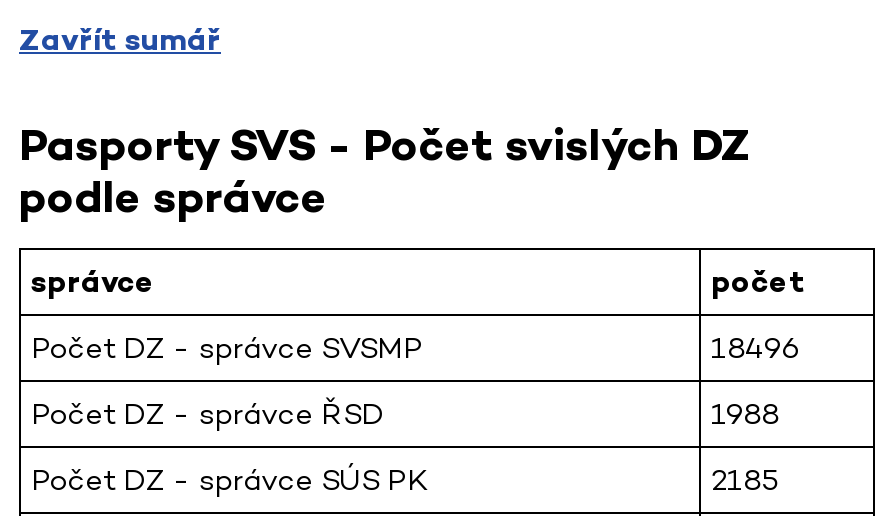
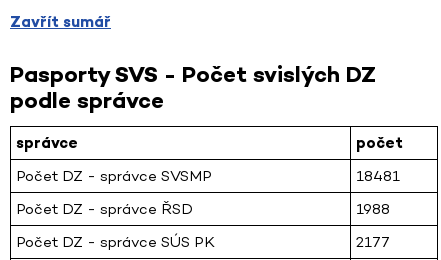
[711,327,799,365] 18496 -> [356,166,400,185] 18481
[711,459,779,497] 2185 -> [356,232,390,251] 2177

